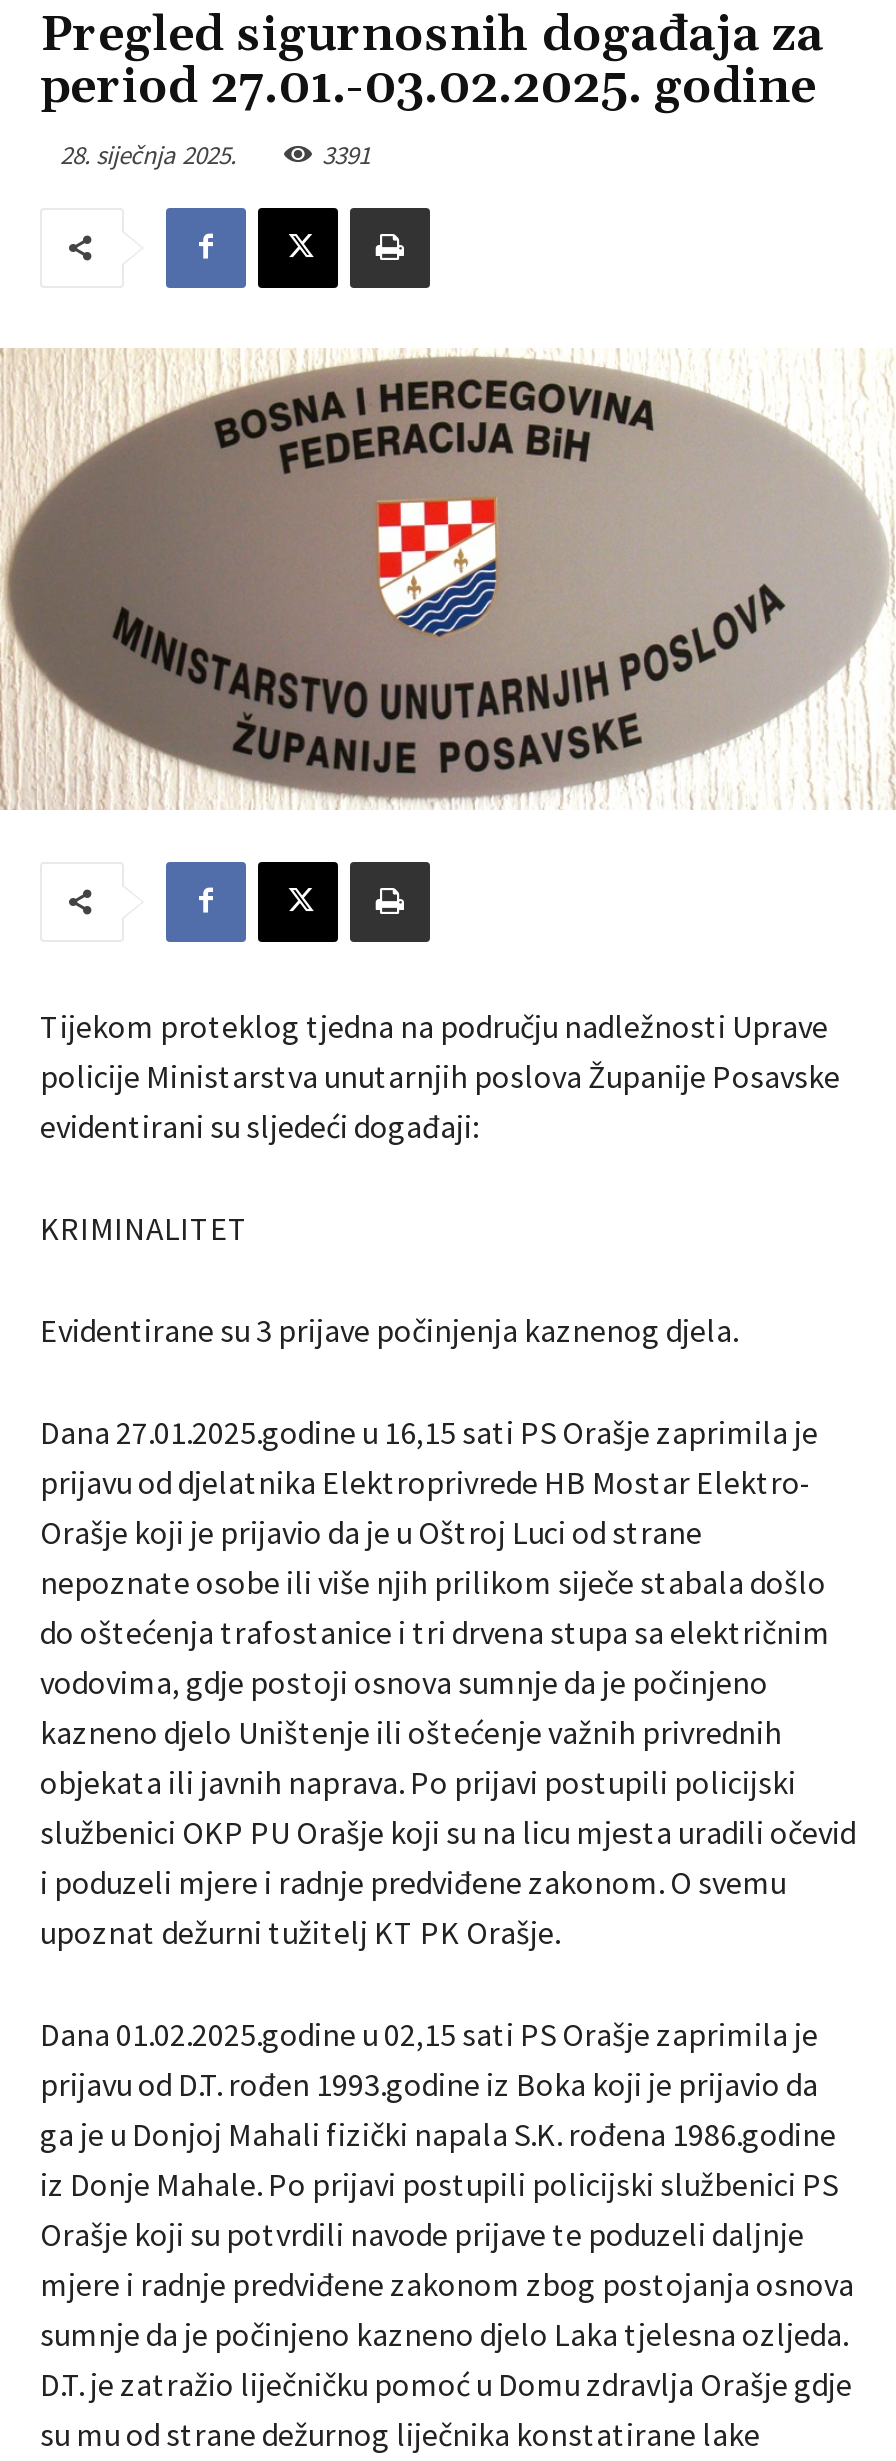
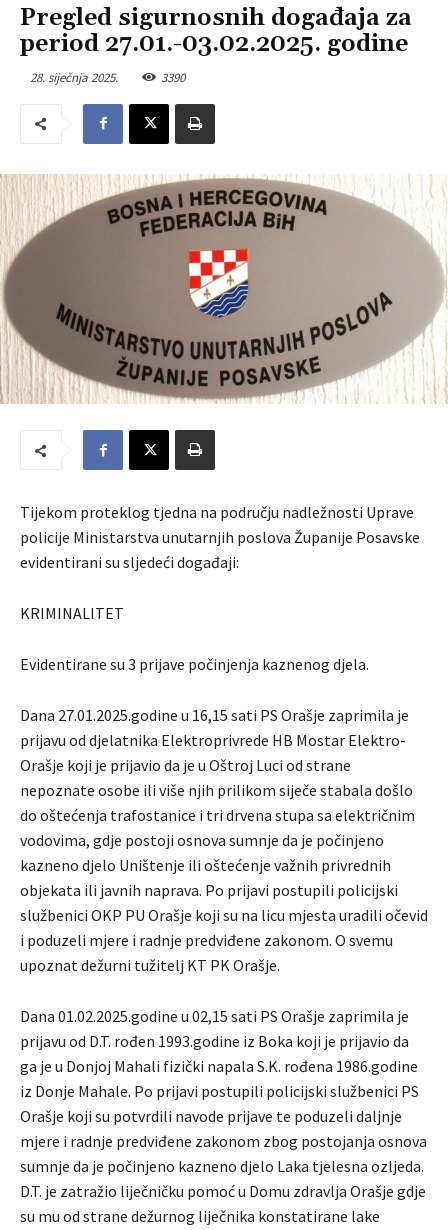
[322,138,370,172] 3391 -> [161,69,185,86] 3390

